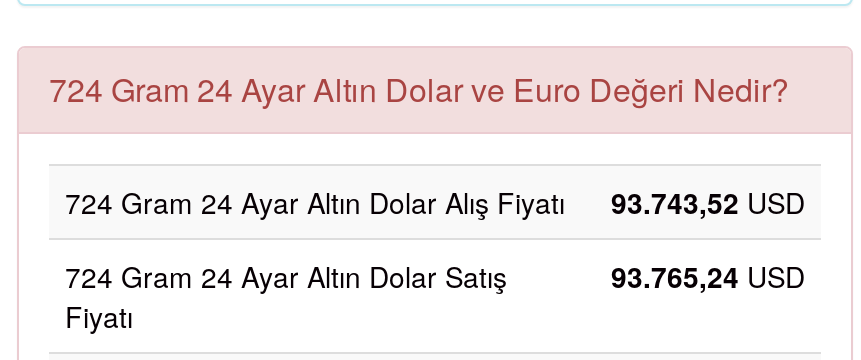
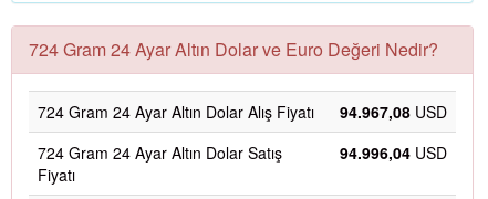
[65,182,805,222] 724 Gram 24 Ayar Altın Dolar Alış Fiyatı 93.743,52 USD -> [38,101,447,123] 724 Gram 24 Ayar Altın Dolar Alış Fiyatı 94.967,08 USD
[611,256,805,296] 93.765,24 USD -> [340,142,447,164] 94.996,04 USD

